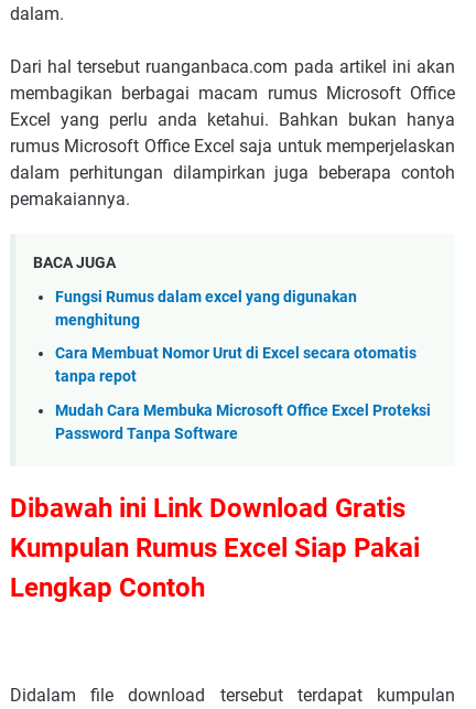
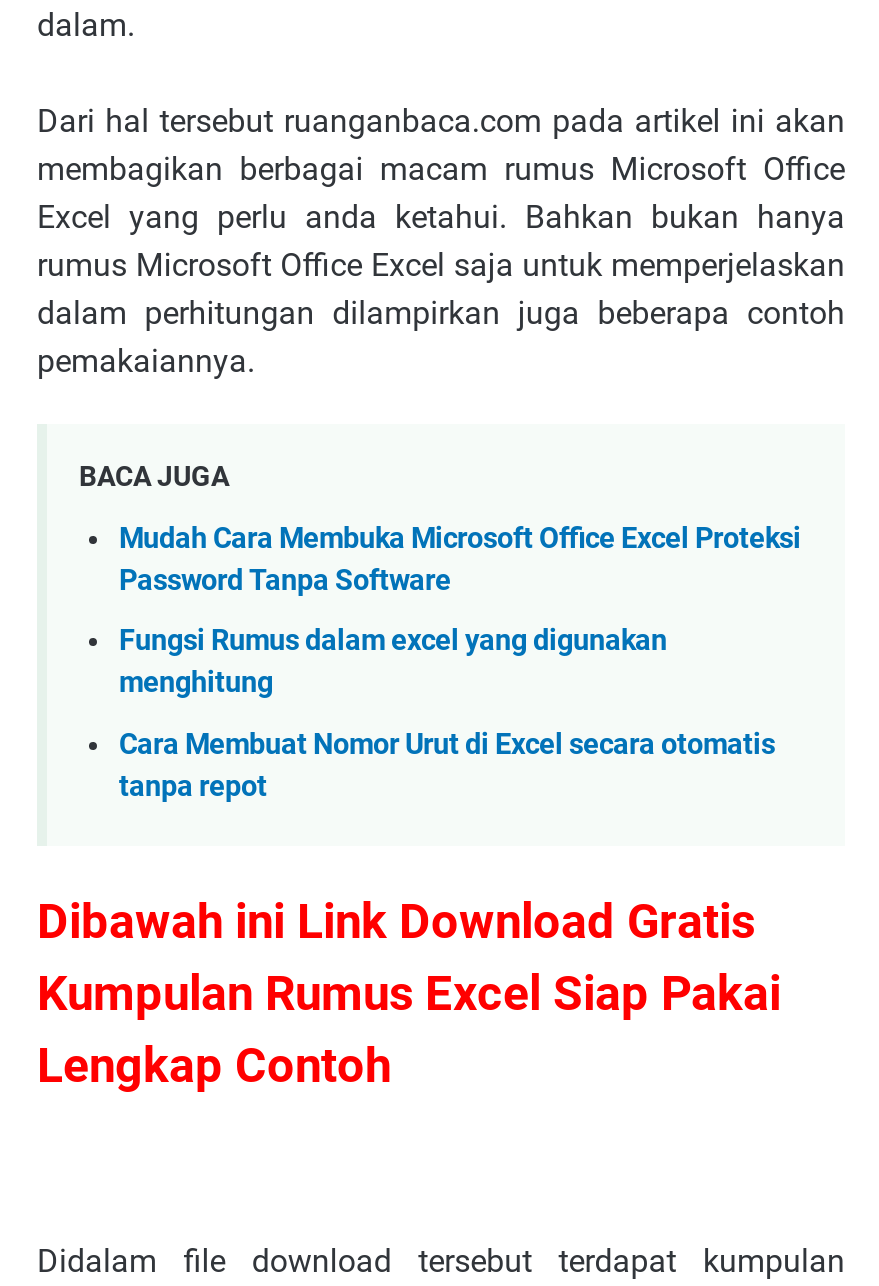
moved [55,288,416,386] -> [119,625,775,804]: Fungsi Rumus dalam excel yang digunakan | menghitung | Cara Membuat Nomor Urut di Excel secara otomatis | tanpa repot
moved [55,401,431,443] -> [119,522,801,598]: Mudah Cara Membuka Microsoft Office Excel Proteksi | Password Tanpa Software

